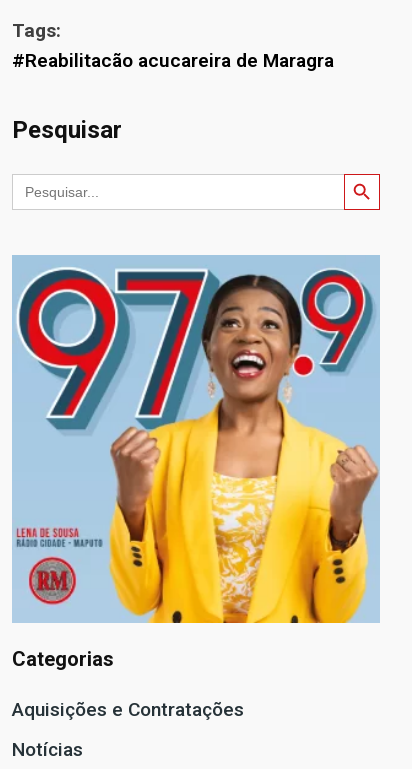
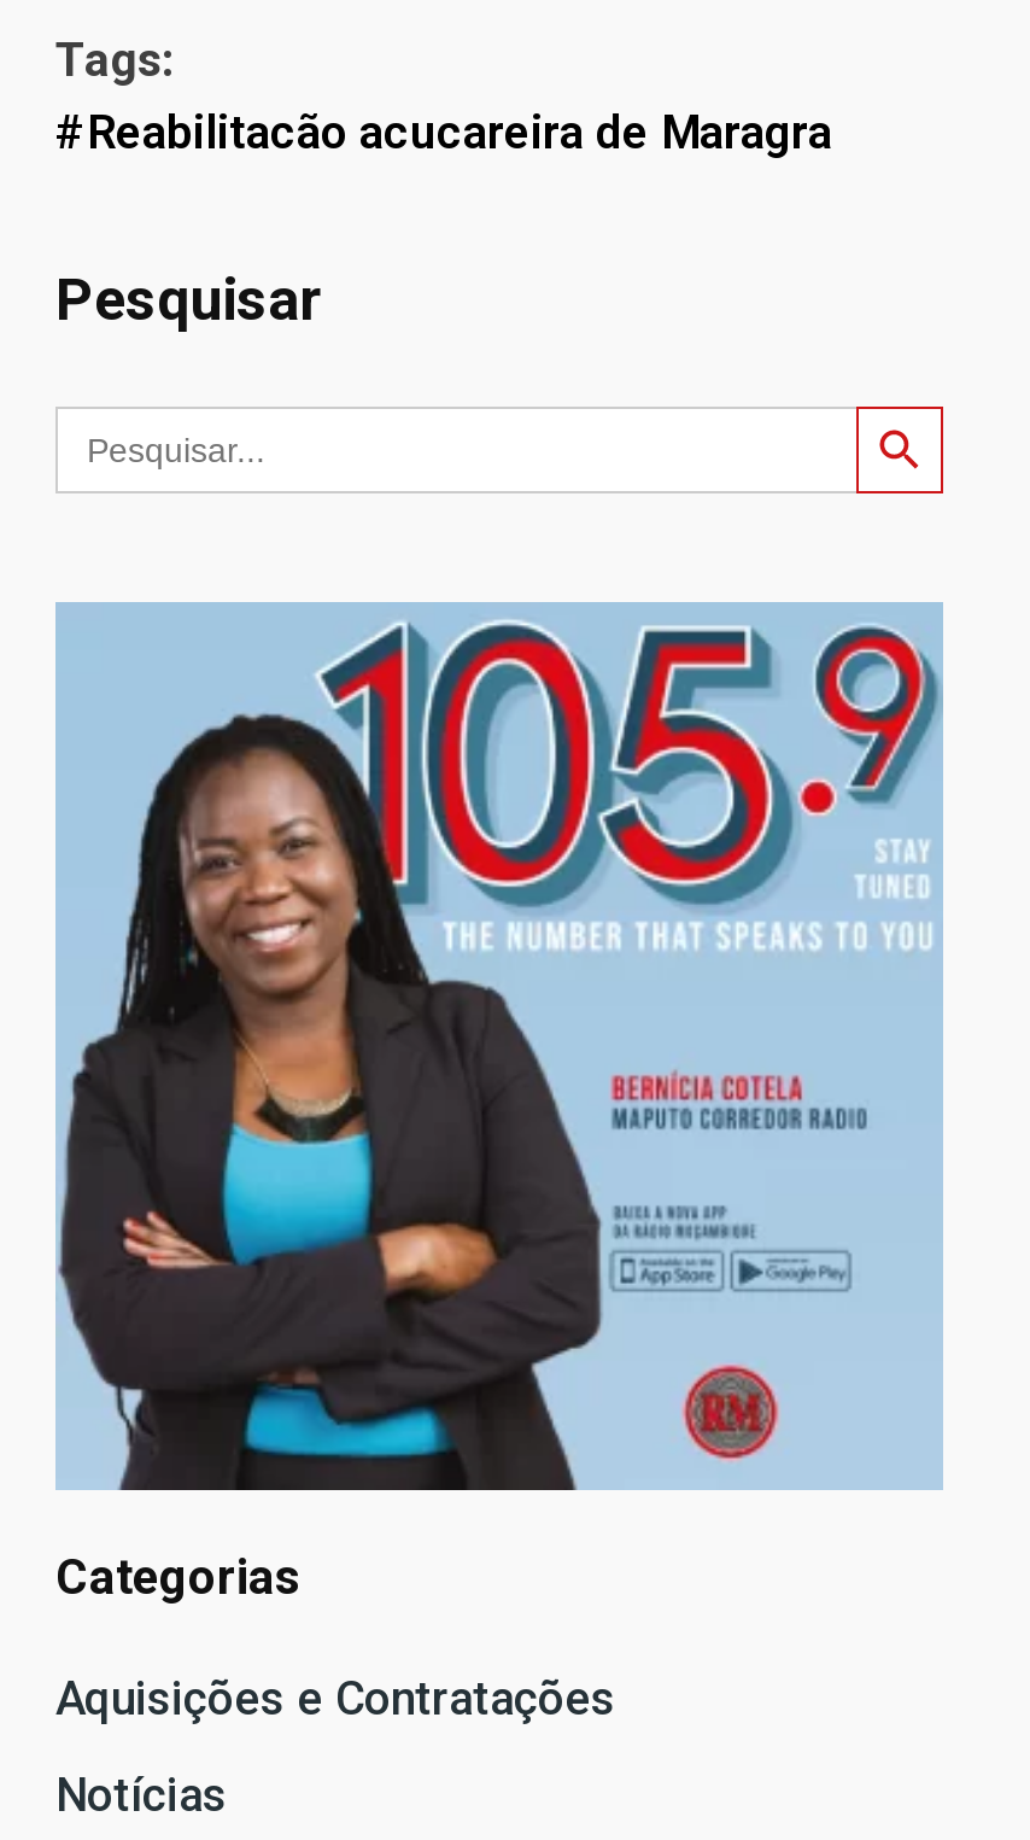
[14,265,379,624] [image] -> [58,619,941,1493] [image]

